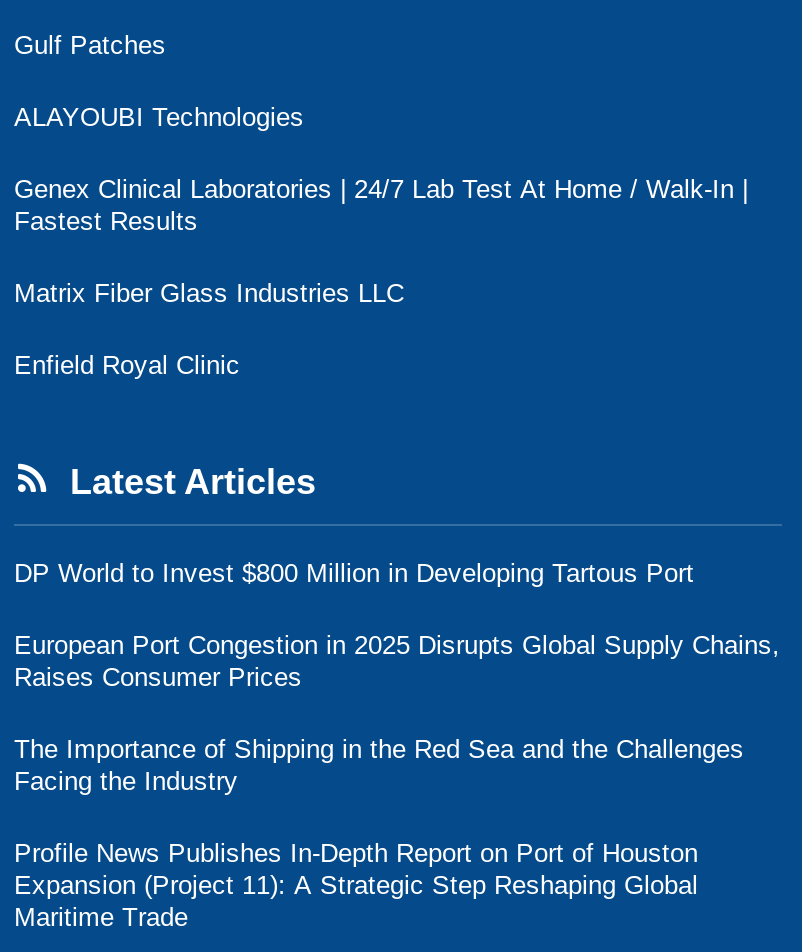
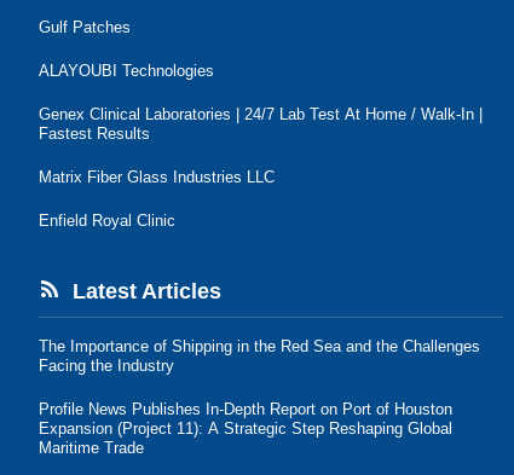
[14,558,780,692] DP World to Invest $800 Million in Developing Tartous Port | European Port Congestion in 2025 Disrupts Global Supply Chains, | Raises Consumer Prices -> none

